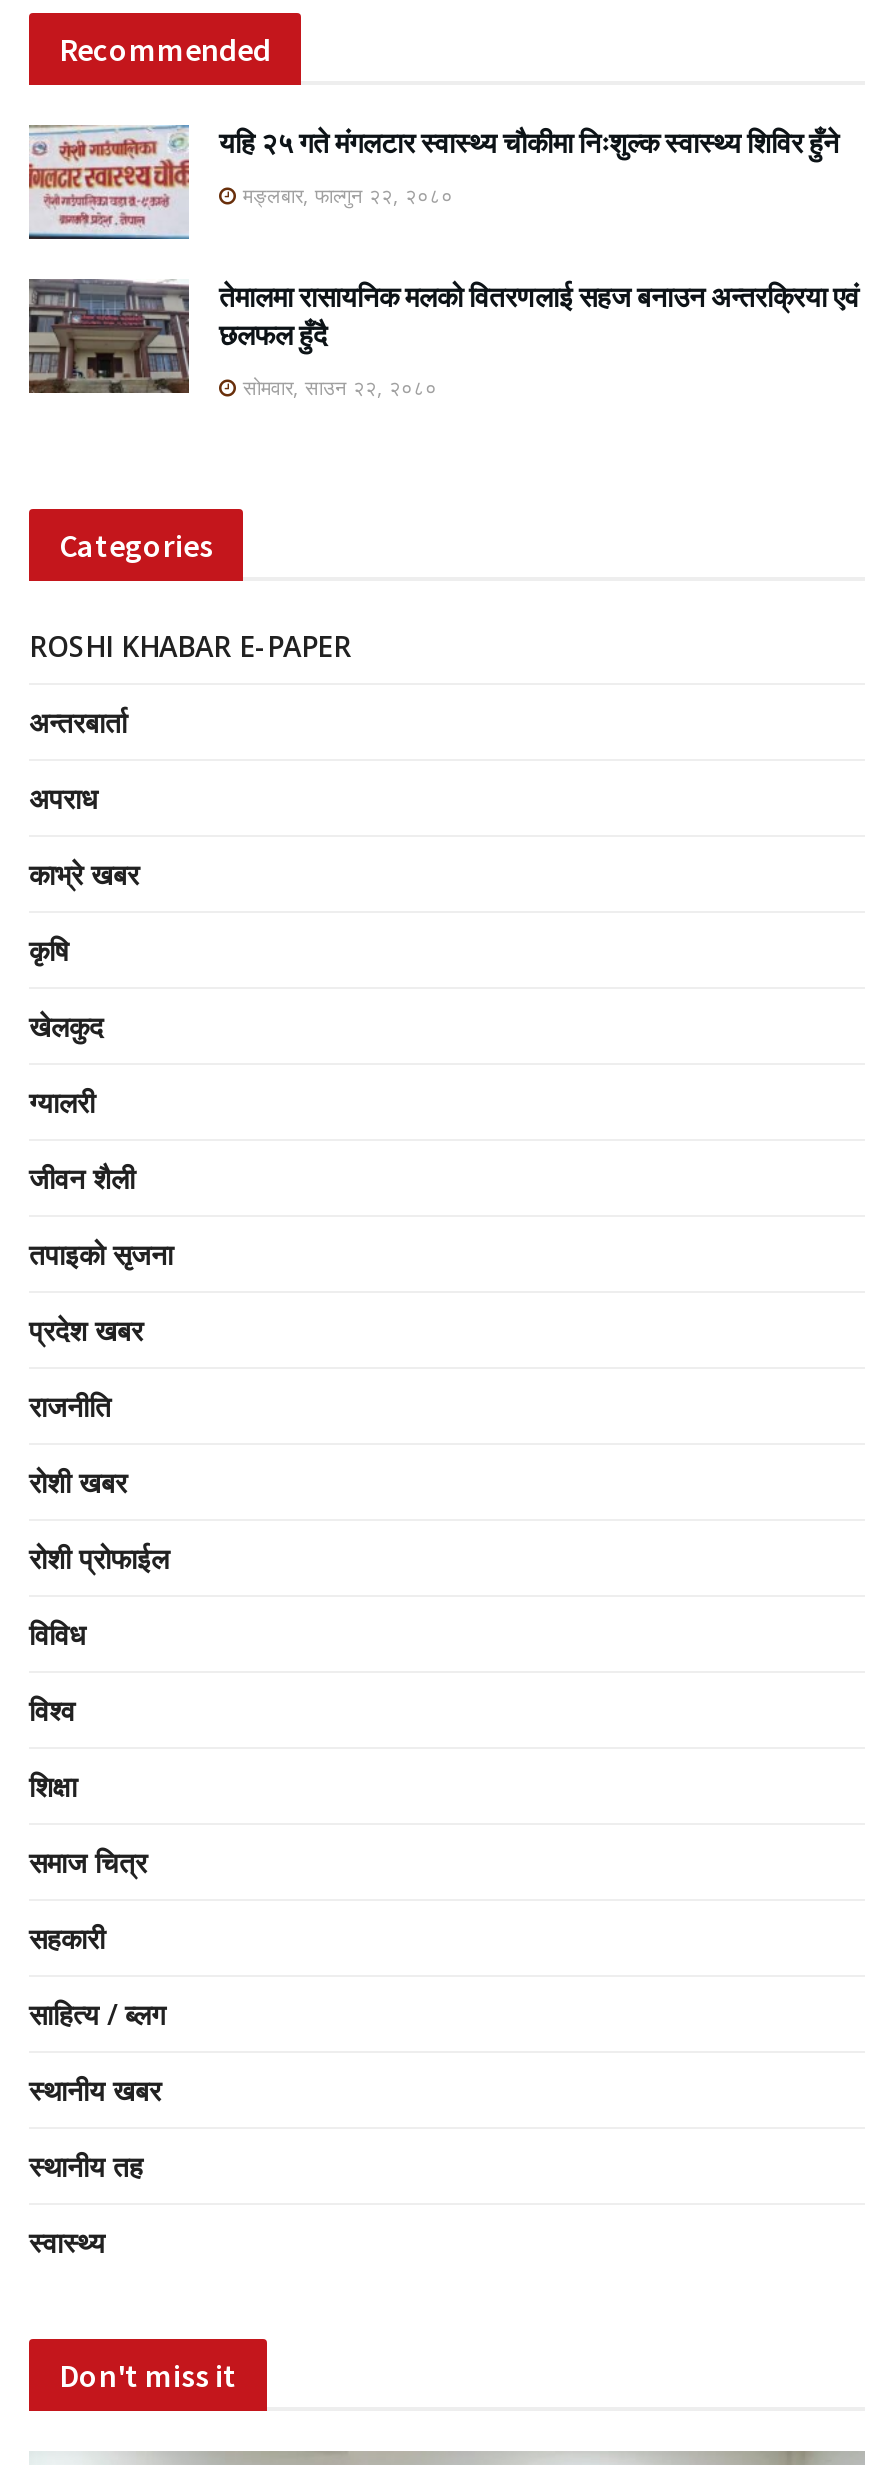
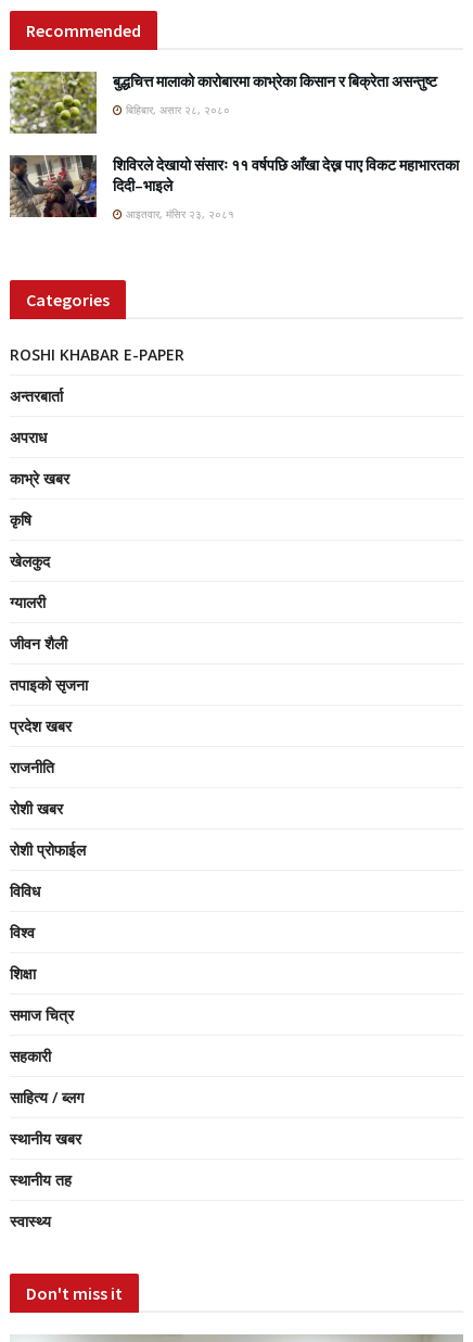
[29,124,839,241] [image] | यहि २५ गते मंगलटार स्वास्थ्य चौकीमा निःशुल्क स्वास्थ्य शिविर हुँने -> [10,71,437,135] [image] | बुद्धचित्त मालाको कारोबारमा काभ्रेका किसान र बिक्रेता असन्तुष्ट
[237,180,453,208] मङ्लबार, फाल्गुन २२, २०८० -> [123,102,230,117] बिहिबार, असार २८, २०८०
[29,279,859,395] [image] | तेमालमा रासायनिक मलको वितरणलाई सहज बनाउन अन्तरक्रिया एवं | छलफल हुँदै -> [10,154,459,218] [image] | शिविरले देखायो संसारः ११ वर्षपछि आँखा देख्न पाए विकट महाभारतका | दिदी–भाइले
[237,373,437,401] सोमवार, साउन २२, २०८० -> [123,206,234,221] आइतवार, मंसिर २३, २०८१

